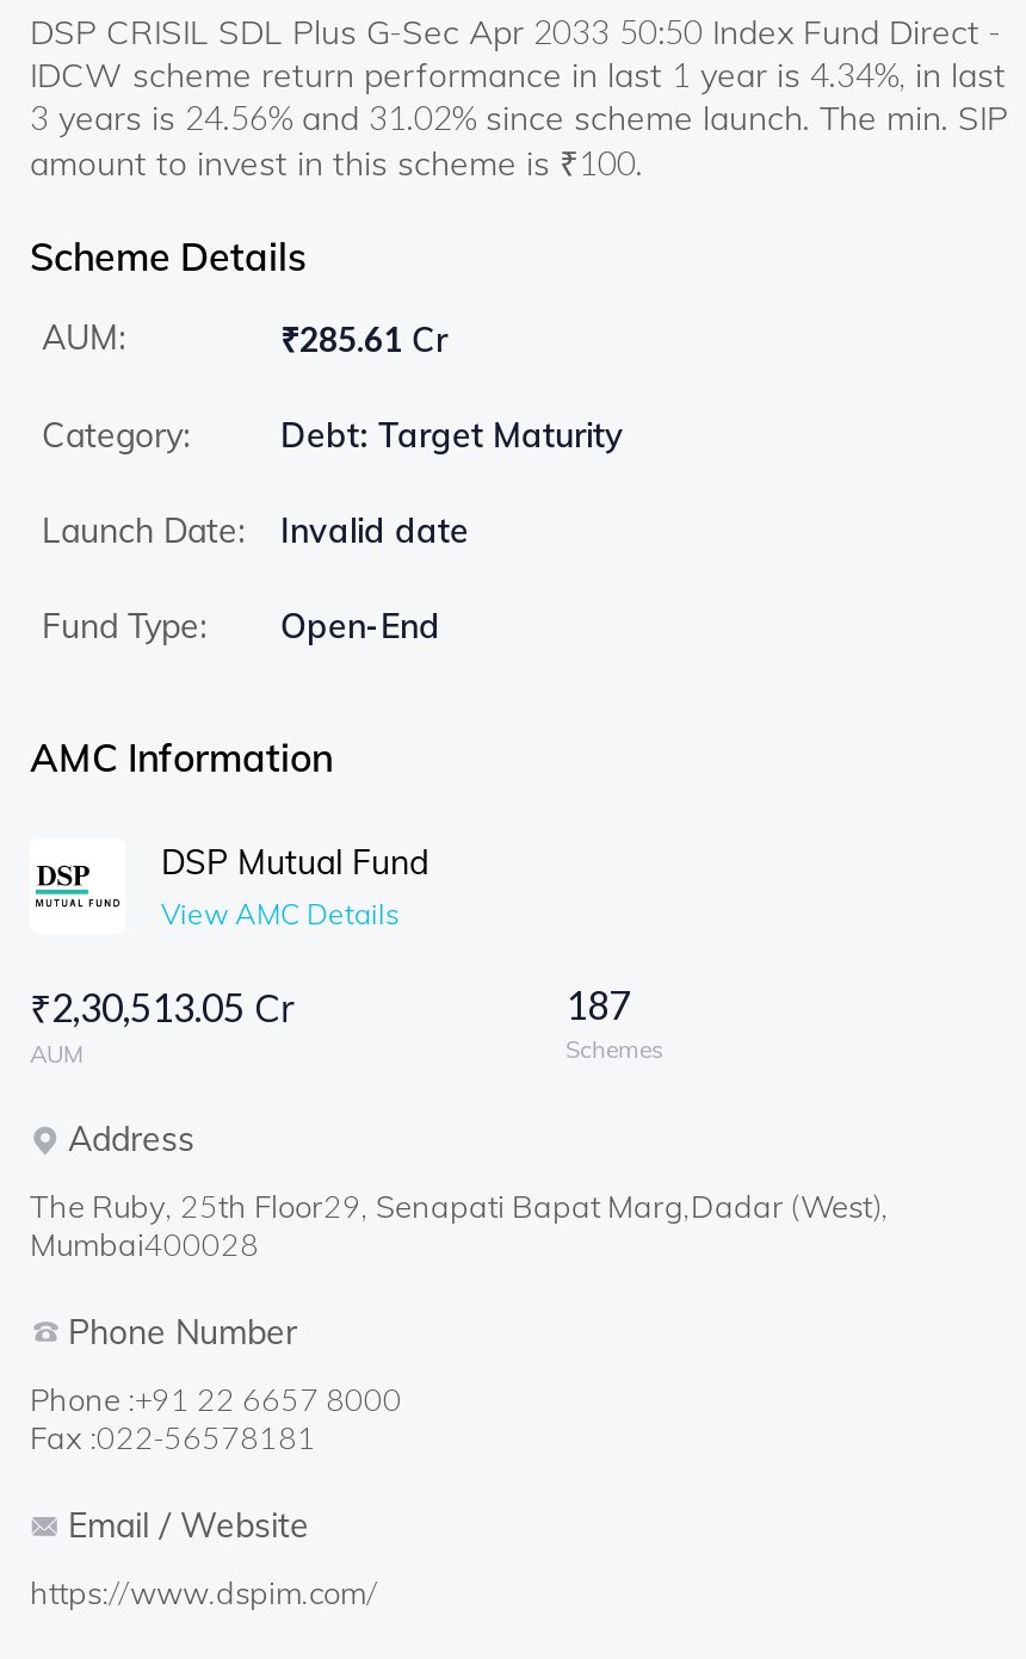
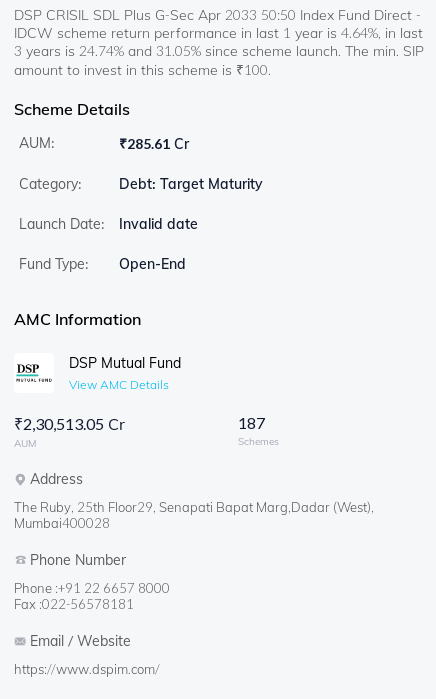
[30,54,1006,97] IDCW scheme return performance in last 1 year is 4.34%, in last -> [14,24,423,42] IDCW scheme return performance in last 1 year is 4.64%, in last
[30,97,1008,140] 3 years is 24.56% and 31.02% since scheme launch. The min. SIP -> [14,42,424,60] 3 years is 24.74% and 31.05% since scheme launch. The min. SIP

